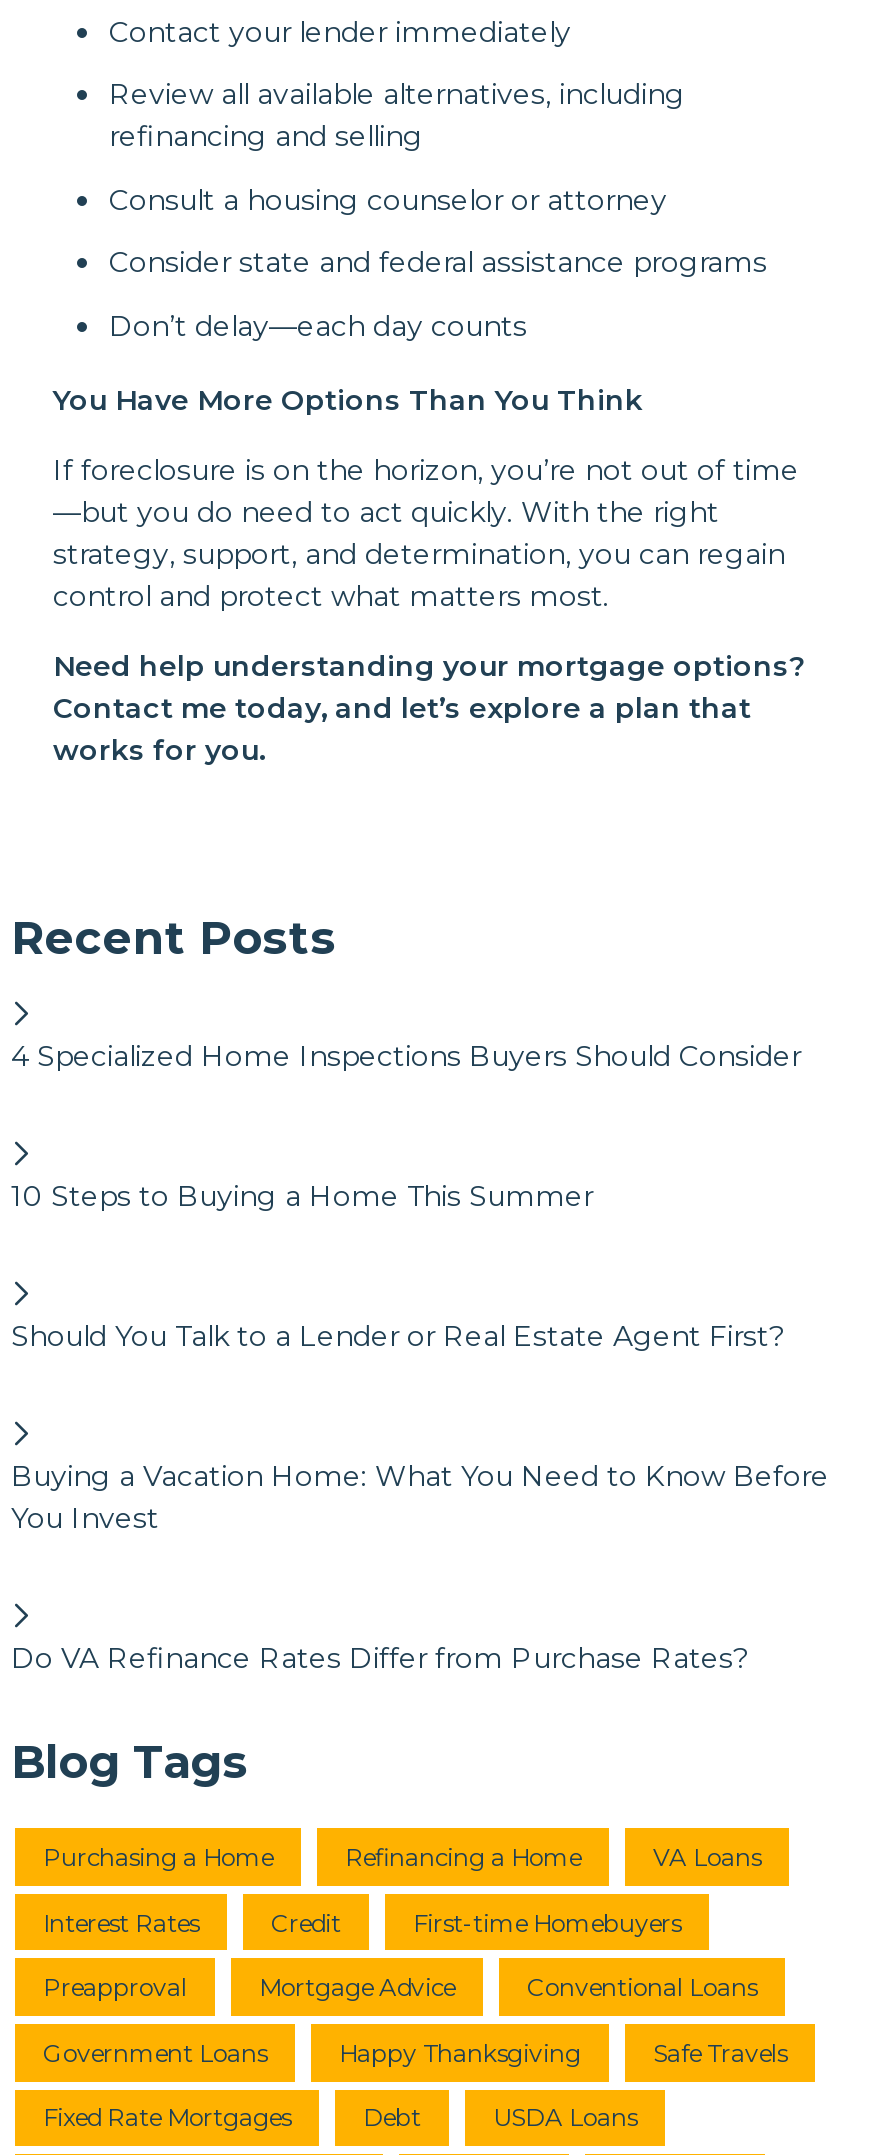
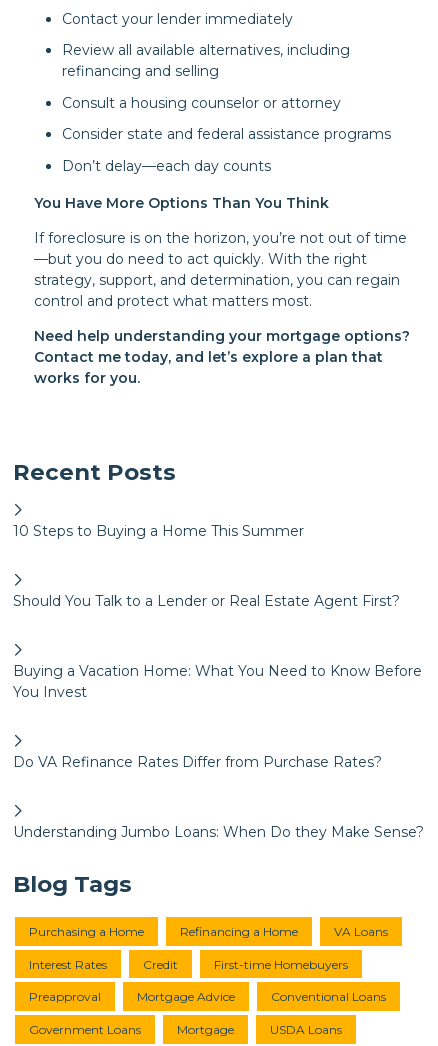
[11,1039,801,1075] 4 Specialized Home Inspections Buyers Should Consider -> none
moved [11,1179,829,1677] -> [13,522,422,771]: 10 Steps to Buying a Home This Summer | Should You Talk to a Lender or Real Estate Agent First? | Buying a Vacation Home: What You Need to Know Before | You Invest | Do VA Refinance Rates Differ from Purchase Rates?
none -> [13,823,424,841] Understanding Jumbo Loans: When Do they Make Sense?
[43,2038,787,2133] Happy Thanksgiving | Safe Travels | Fixed Rate Mortgages | Debt -> [177,1022,234,1037] Mortgage

